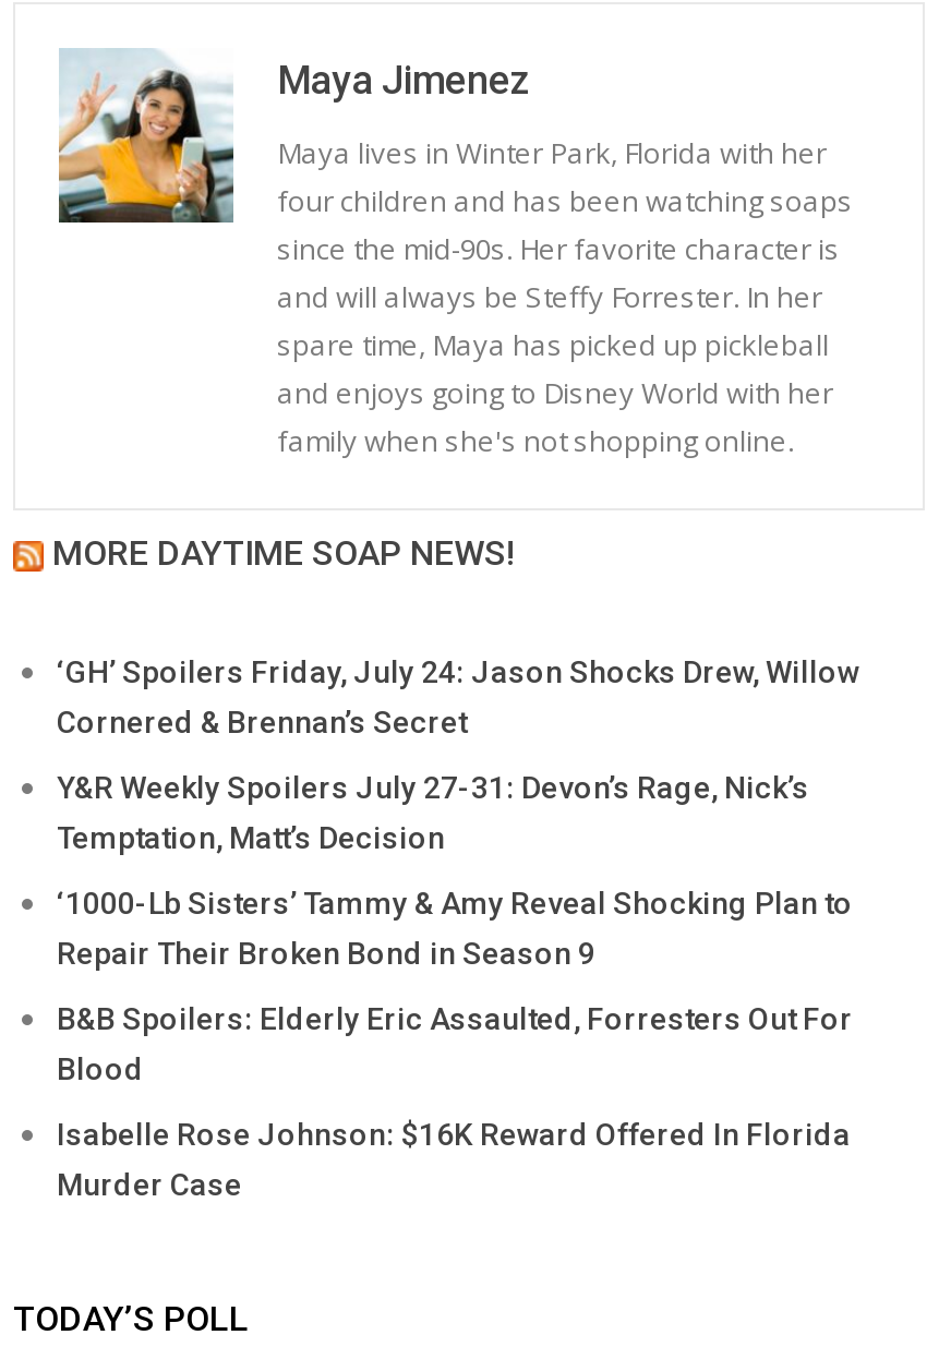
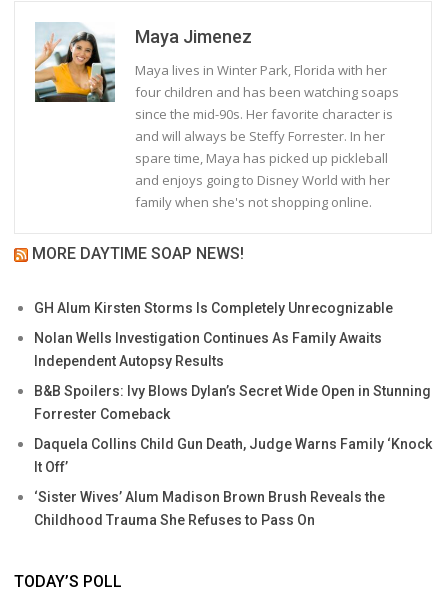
[57,655,859,740] ‘GH’ Spoilers Friday, July 24: Jason Shocks Drew, Willow | Cornered & Brennan’s Secret -> [34,300,393,316] GH Alum Kirsten Storms Is Completely Unrecognizable
[57,771,809,856] Y&R Weekly Spoilers July 27-31: Devon’s Rage, Nick’s | Temptation, Matt’s Decision -> [34,330,382,369] Nolan Wells Investigation Continues As Family Awaits | Independent Autopsy Results
[57,886,853,971] ‘1000-Lb Sisters’ Tammy & Amy Reveal Shocking Plan to | Repair Their Broken Bond in Season 9 -> [34,383,431,422] B&B Spoilers: Ivy Blows Dylan’s Secret Wide Open in Stunning | Forrester Comeback
[57,1002,853,1087] B&B Spoilers: Elderly Eric Assaulted, Forresters Out For | Blood -> [34,436,432,475] Daquela Collins Child Gun Death, Judge Warns Family ‘Knock | It Off’
[57,1118,851,1203] Isabelle Rose Johnson: $16K Reward Offered In Florida | Murder Case -> [34,489,385,528] ‘Sister Wives’ Alum Madison Brown Brush Reveals the | Childhood Trauma She Refuses to Pass On

